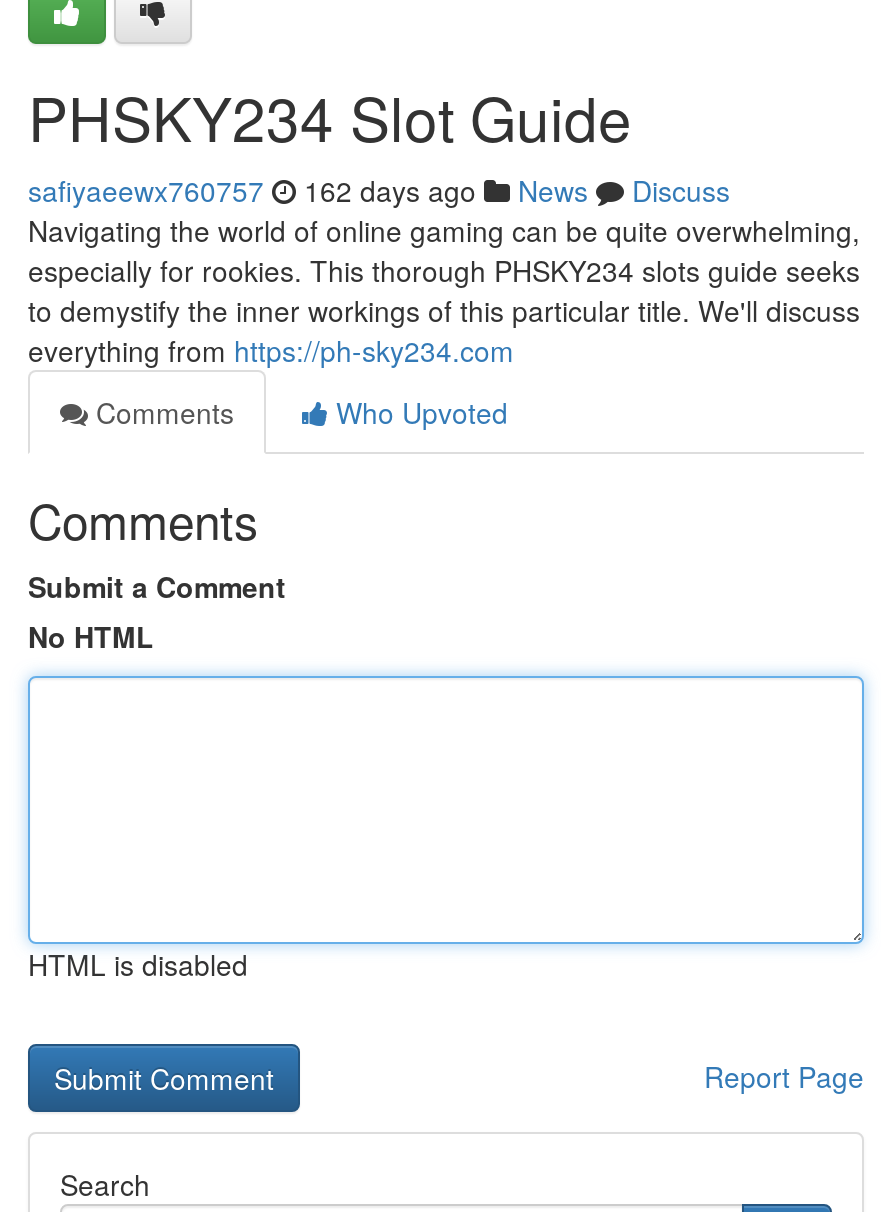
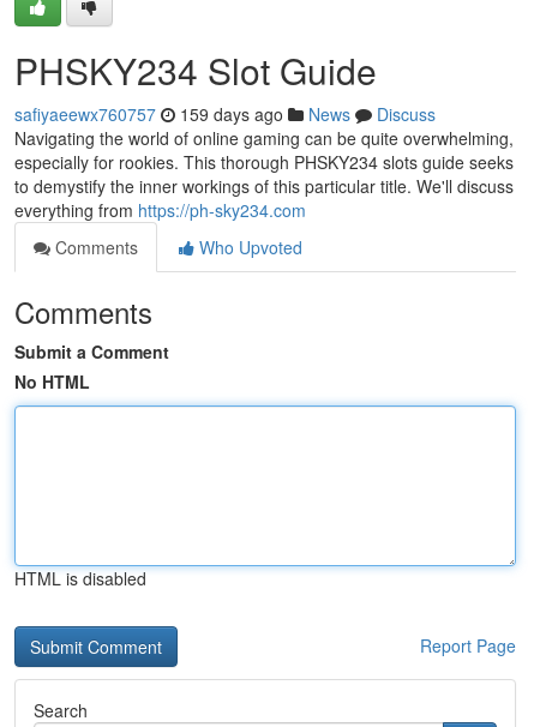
[28,170,730,210] safiyaeewx760757 162 days ago News Discuss -> [14,102,436,126] safiyaeewx760757 159 days ago News Discuss

